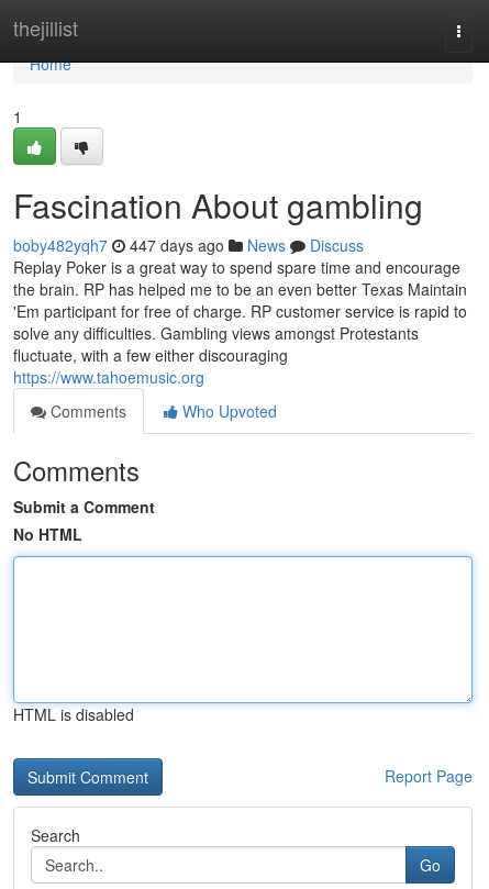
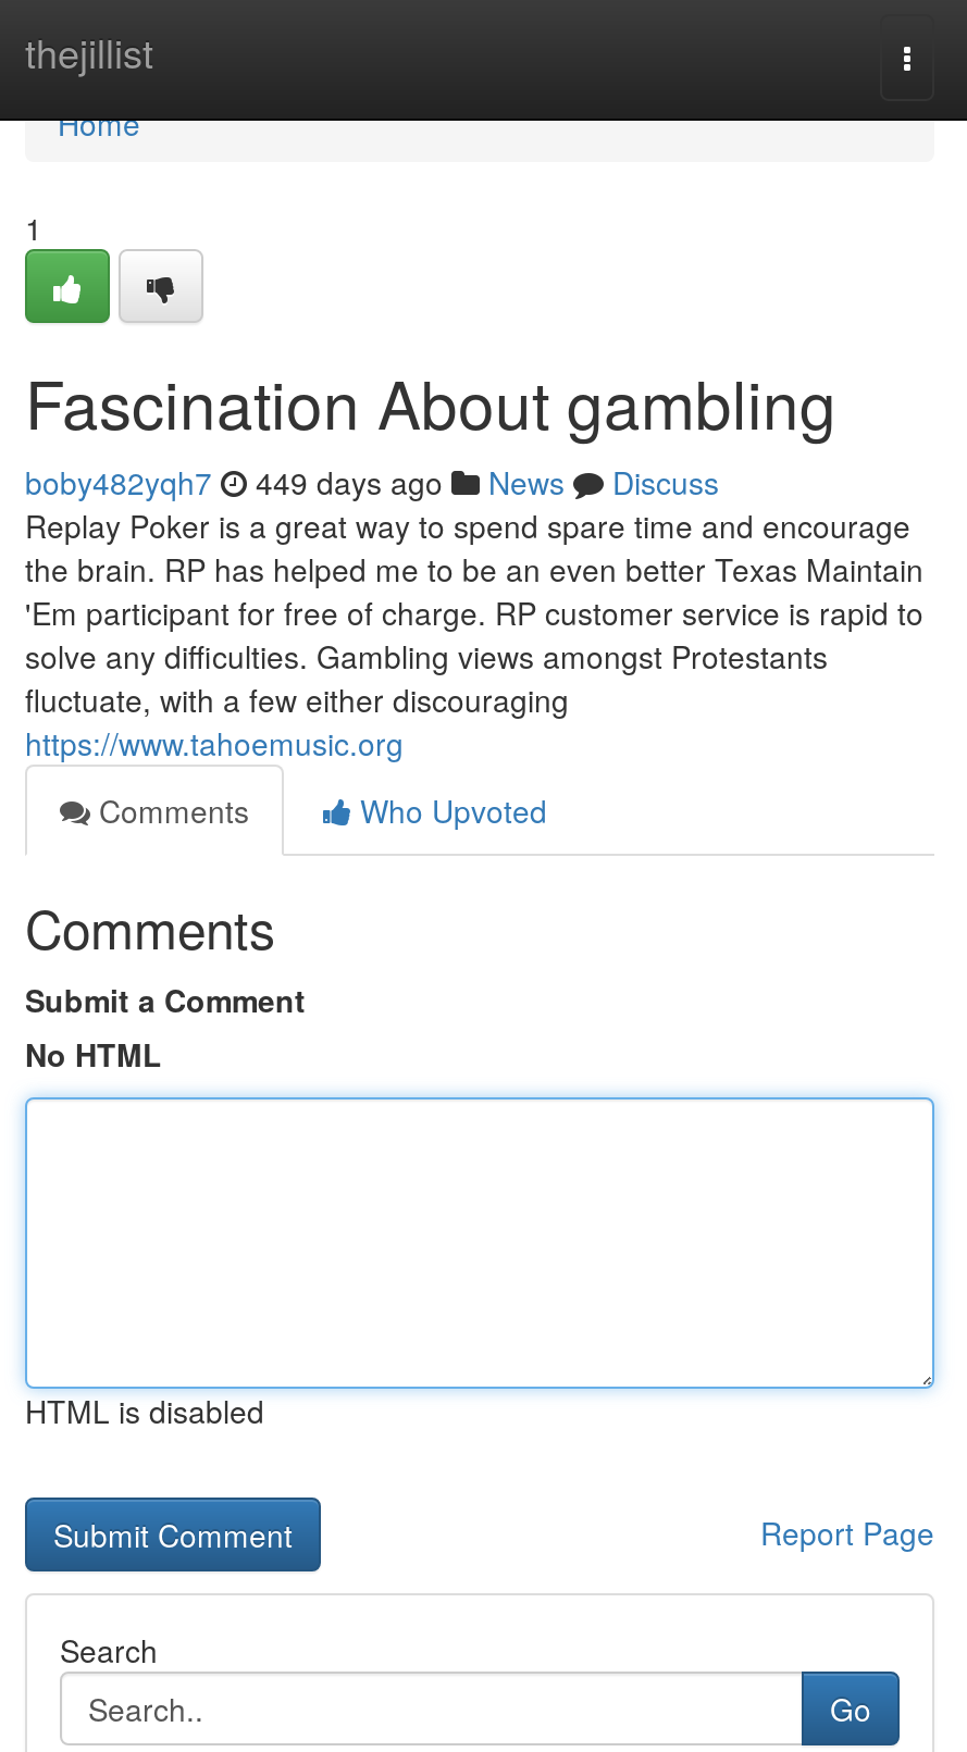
[13,234,364,256] boby482yqh7 447 days ago News Discuss -> [25,460,719,504] boby482yqh7 449 days ago News Discuss

